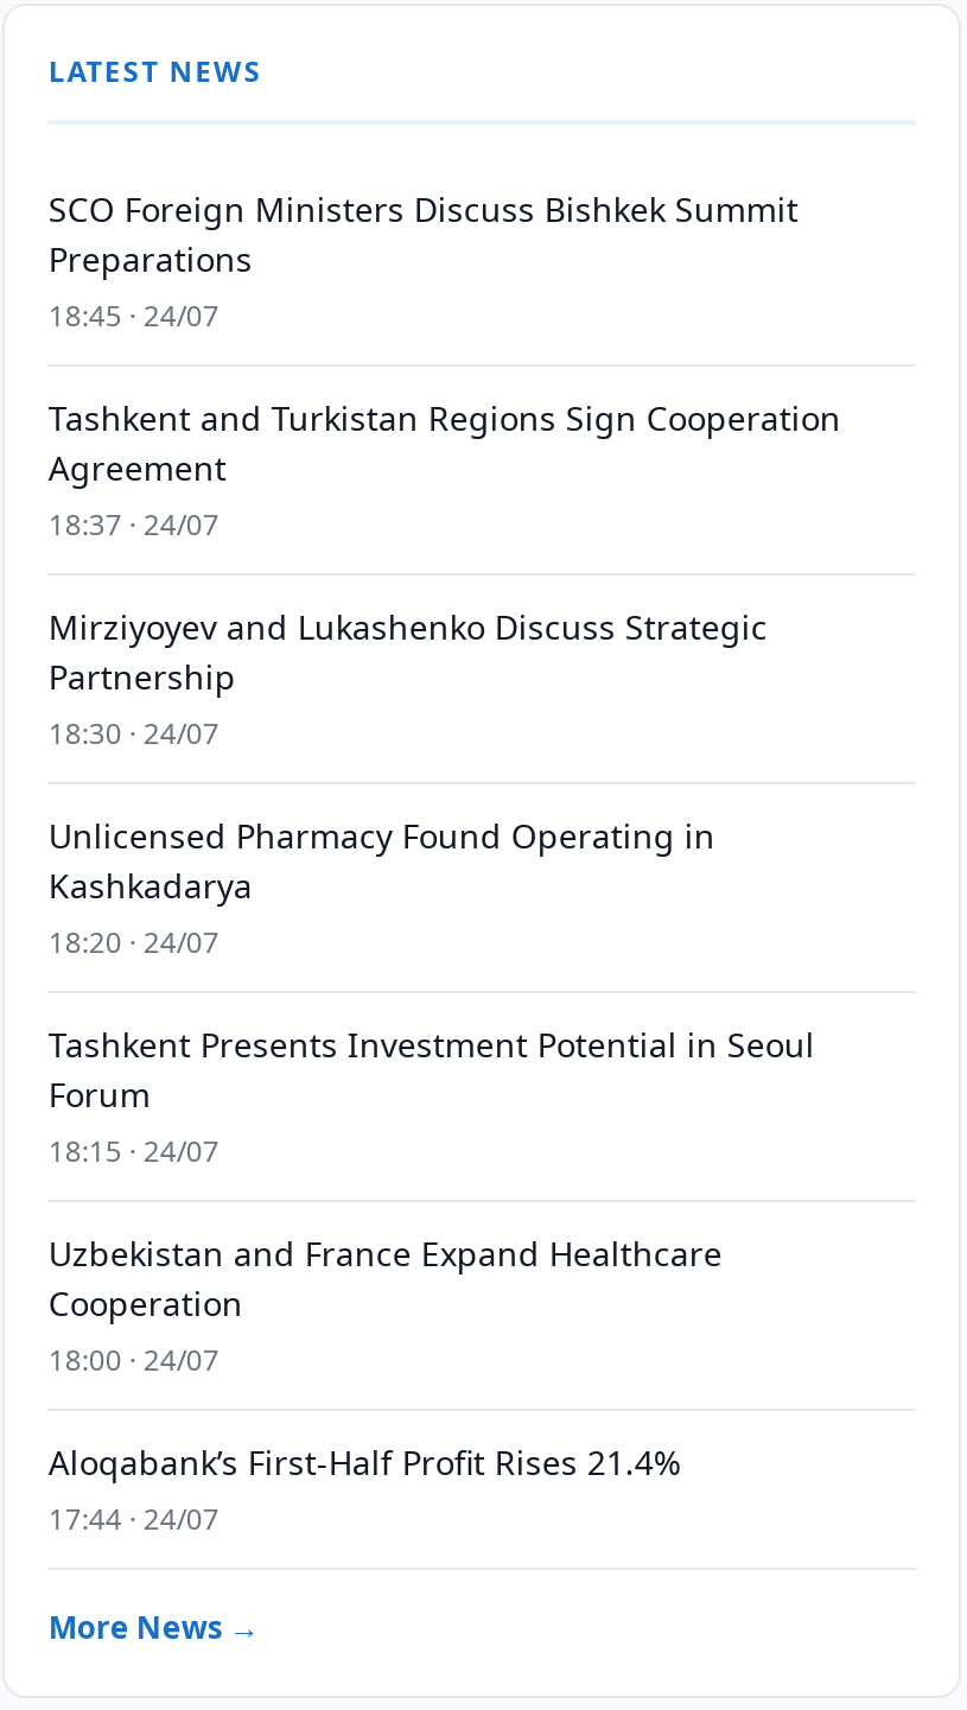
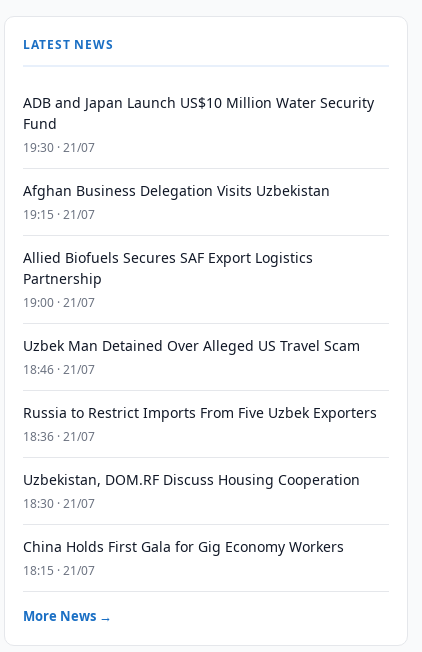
[48,186,798,336] SCO Foreign Ministers Discuss Bishkek Summit | Preparations | 18:45 · 24/07 -> [23,93,374,156] ADB and Japan Launch US$10 Million Water Security | Fund | 19:30 · 21/07
[48,395,841,545] Tashkent and Turkistan Regions Sign Cooperation | Agreement | 18:37 · 24/07 -> [23,181,330,223] Afghan Business Delegation Visits Uzbekistan | 19:15 · 21/07
[48,604,767,649] Mirziyoyev and Lukashenko Discuss Strategic -> [23,248,313,267] Allied Biofuels Secures SAF Export Logistics
[48,713,219,754] 18:30 · 24/07 -> [23,294,95,311] 19:00 · 21/07
[48,813,715,962] Unlicensed Pharmacy Found Operating in | Kashkadarya | 18:20 · 24/07 -> [23,336,360,378] Uzbek Man Detained Over Alleged US Travel Scam | 18:46 · 21/07
[48,1022,815,1171] Tashkent Presents Investment Potential in Seoul | Forum | 18:15 · 24/07 -> [23,403,377,445] Russia to Restrict Imports From Five Uzbek Exporters | 18:36 · 21/07
[48,1231,722,1380] Uzbekistan and France Expand Healthcare | Cooperation | 18:00 · 24/07 -> [23,470,360,512] Uzbekistan, DOM.RF Discuss Housing Cooperation | 18:30 · 21/07
[48,1439,682,1539] Aloqabank’s First-Half Profit Rises 21.4% | 17:44 · 24/07 -> [23,537,344,579] China Holds First Gala for Gig Economy Workers | 18:15 · 21/07

